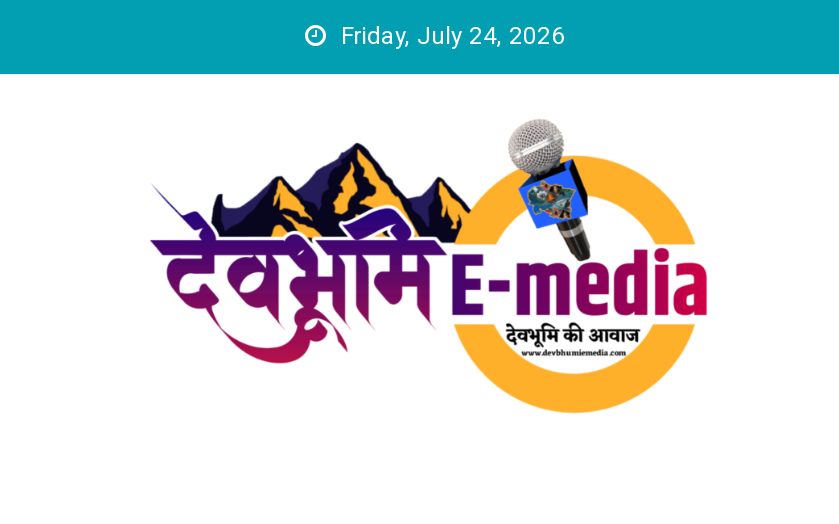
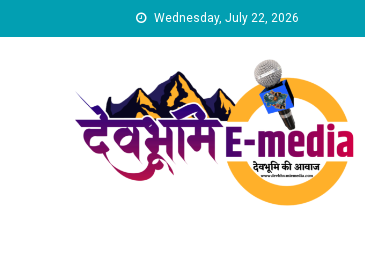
[341,22,565,50] Friday, July 24, 2026 -> [154,11,299,25] Wednesday, July 22, 2026

